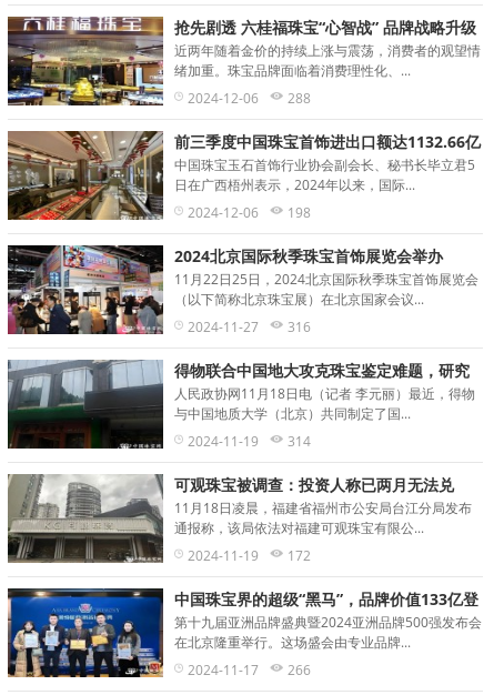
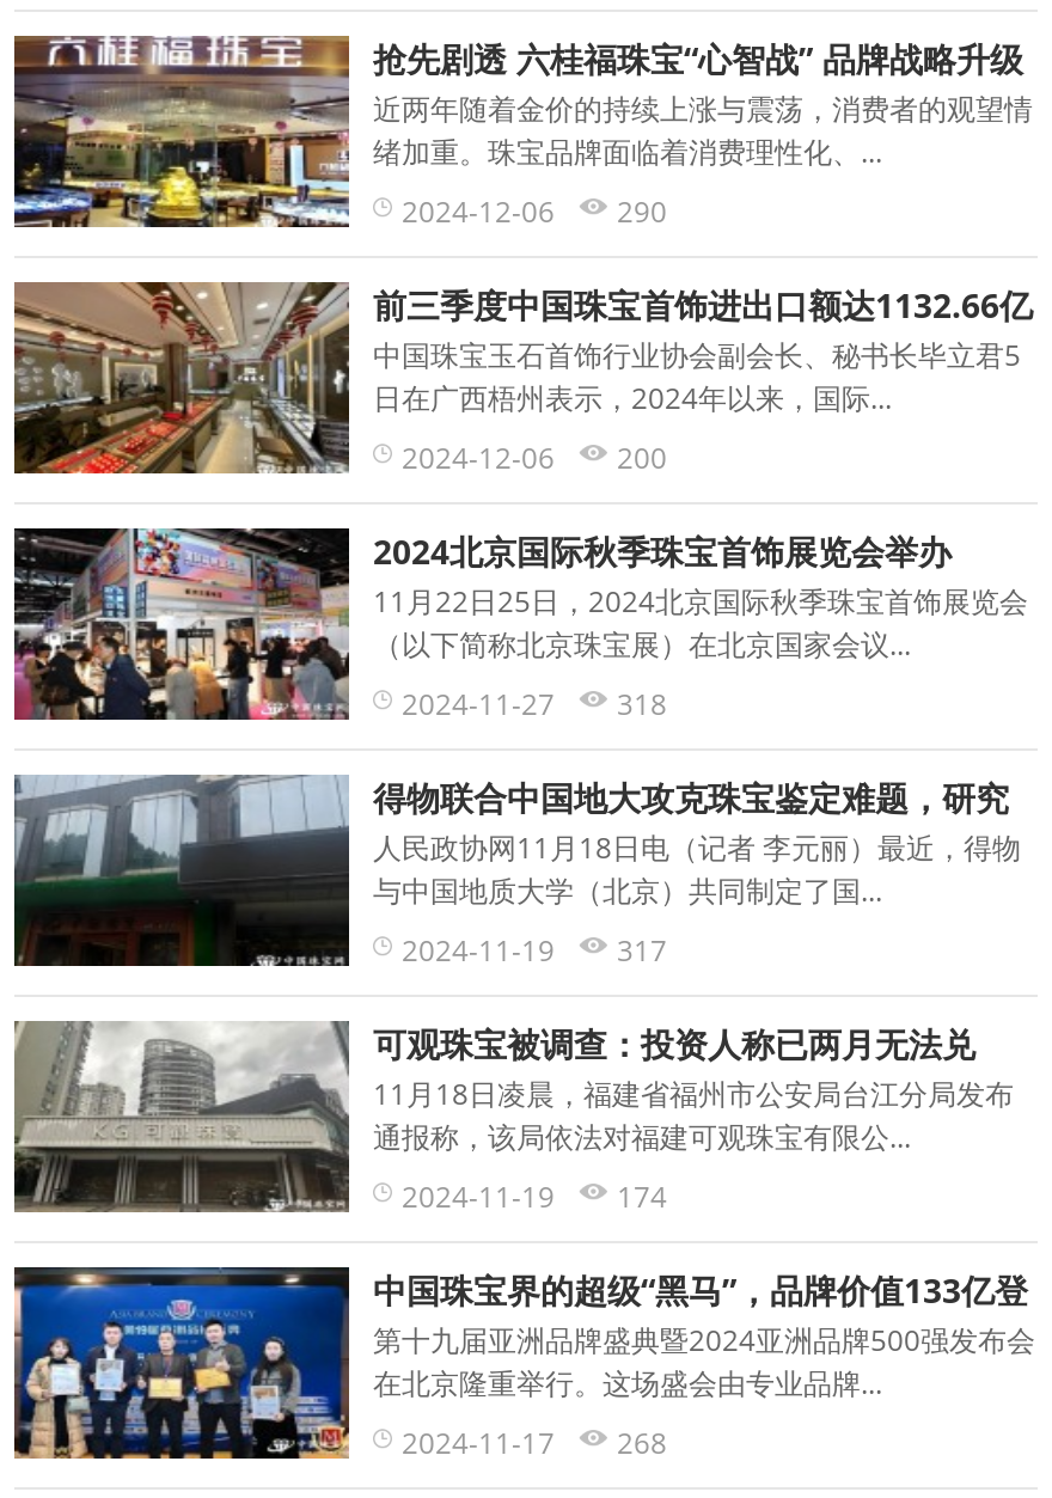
[188,89,311,108] 2024-12-06 288 -> [402,191,667,232] 2024-12-06 290
[188,203,311,222] 2024-12-06 198 -> [402,438,667,478] 2024-12-06 200
[188,318,311,336] 2024-11-27 316 -> [402,684,667,724] 2024-11-27 318
[188,432,311,451] 2024-11-19 314 -> [402,930,667,971] 2024-11-19 317
[188,546,311,565] 2024-11-19 172 -> [402,1176,667,1217] 2024-11-19 174
[188,661,311,679] 2024-11-17 266 -> [402,1423,667,1463] 2024-11-17 268

